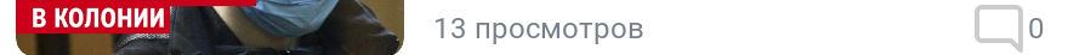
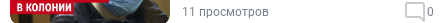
[433,12,644,45] 13 просмотров -> [182,5,269,19] 11 просмотров

